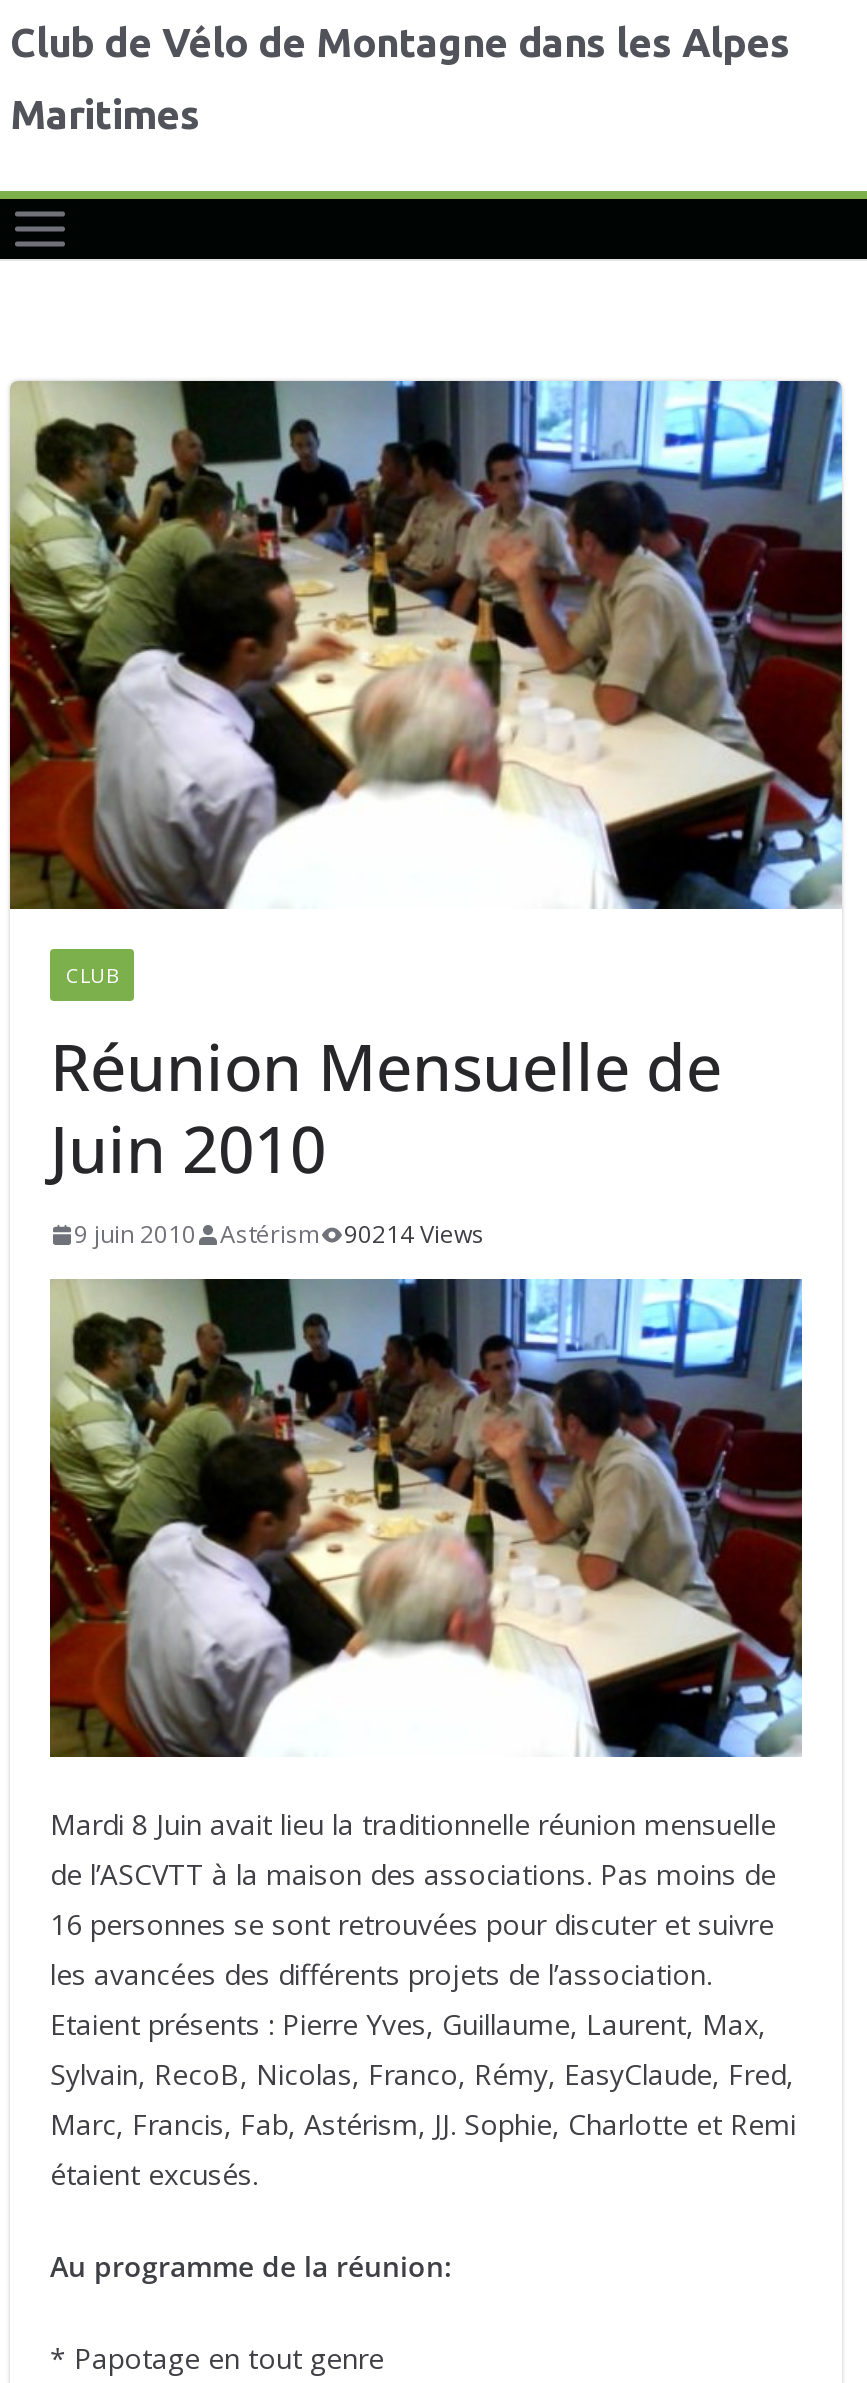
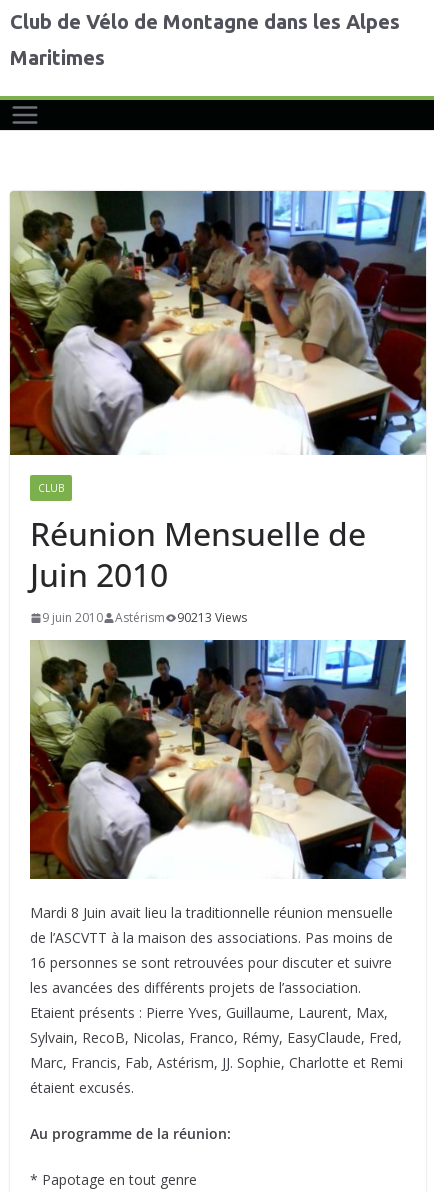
[74,1217,484,1251] 9 juin 2010 Astérism 90214 Views -> [42,609,247,626] 9 juin 2010 Astérism 90213 Views

